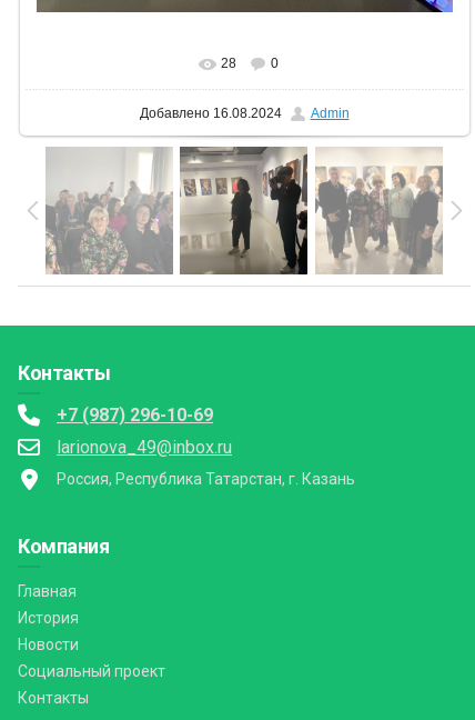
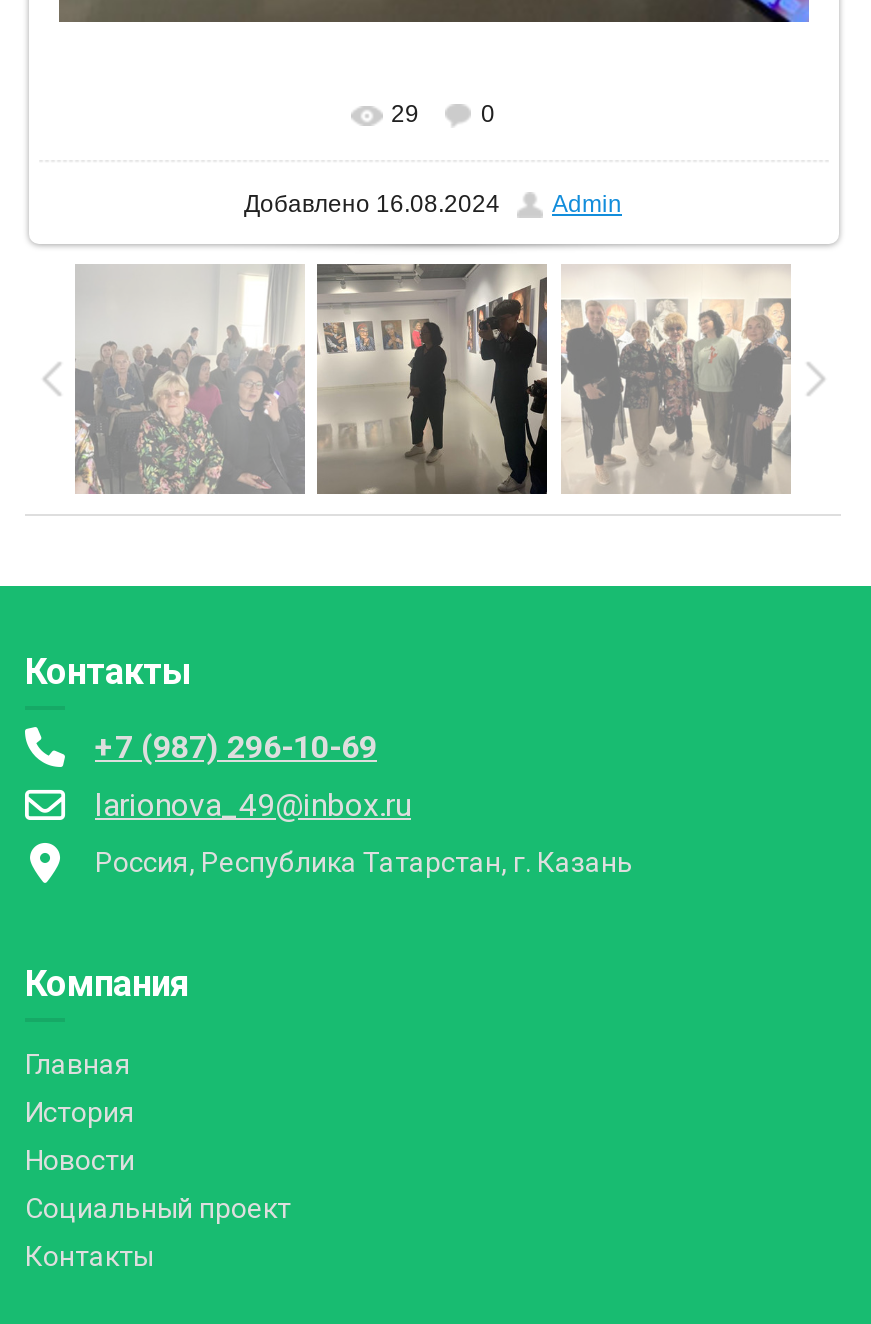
[221,56,236,71] 28 -> [391,100,419,128] 29

